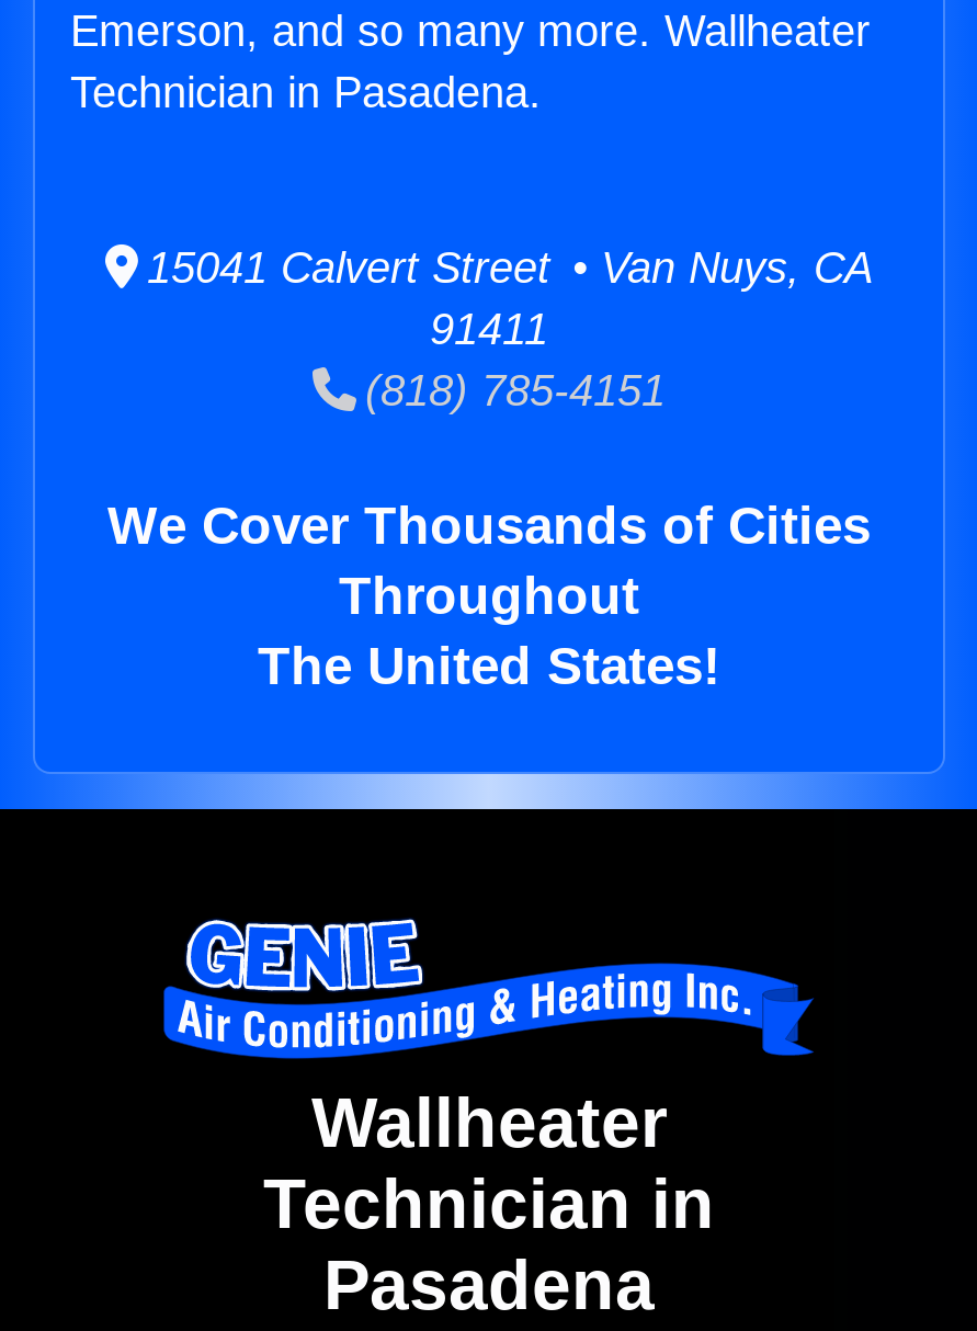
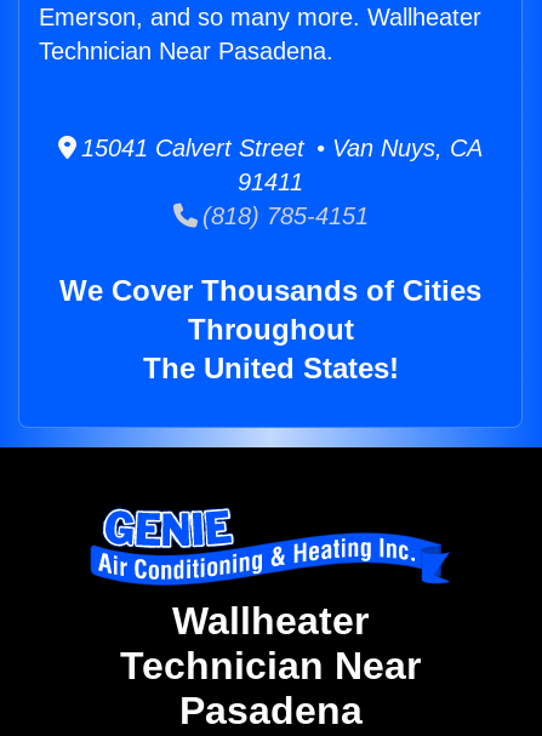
[70,68,542,116] Technician in Pasadena. -> [39,38,333,64] Technician Near Pasadena.
[263,1165,715,1244] Technician in -> [120,644,421,688] Technician Near

